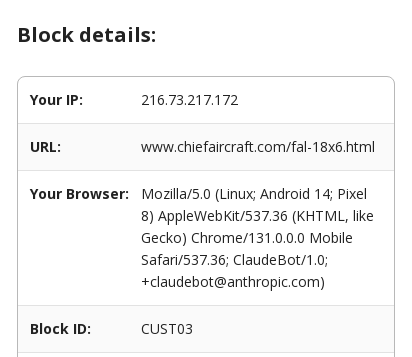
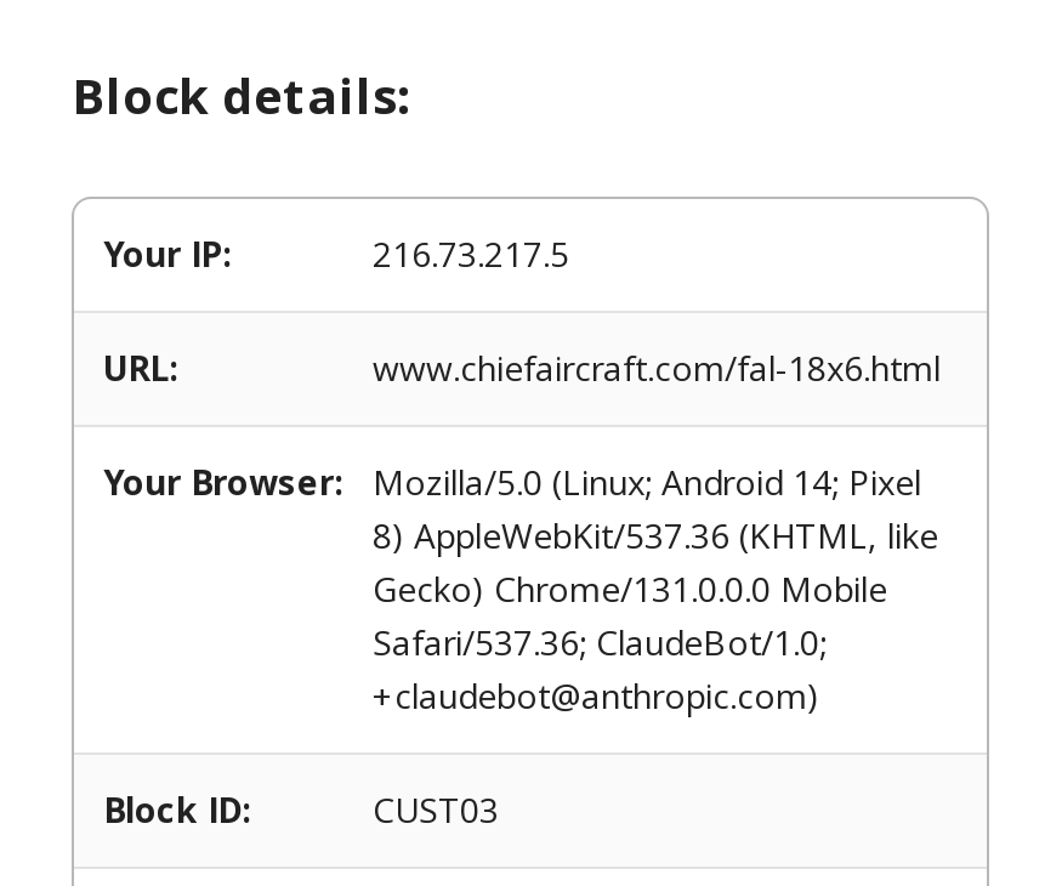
[141,90,238,109] 216.73.217.172 -> [373,231,569,277] 216.73.217.5

